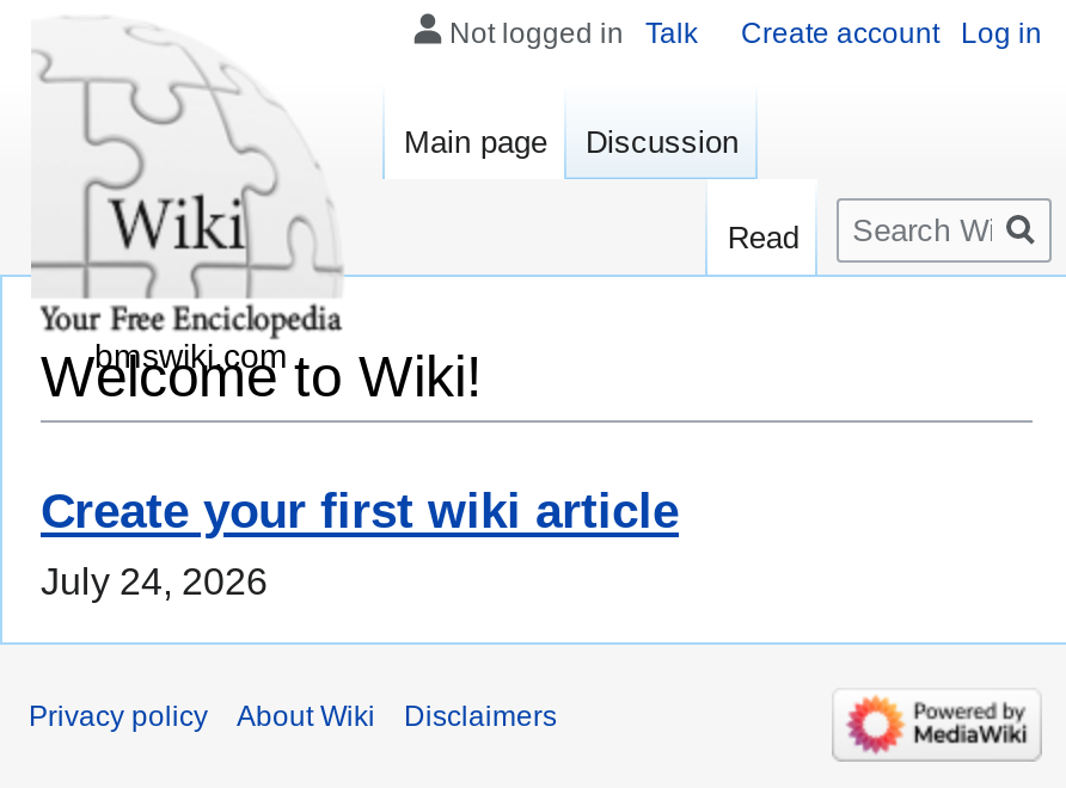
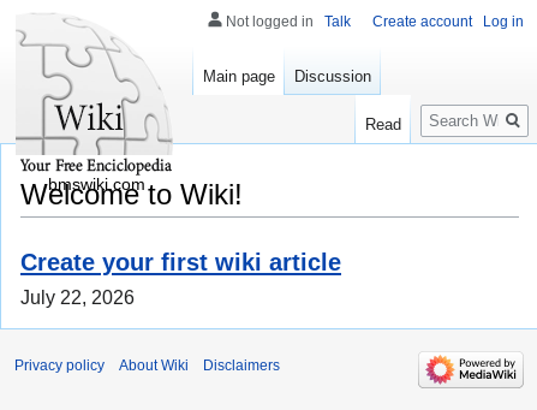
[41,562,268,602] July 24, 2026 -> [20,288,135,308] July 22, 2026

